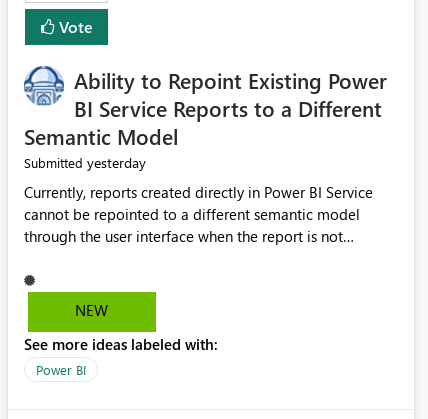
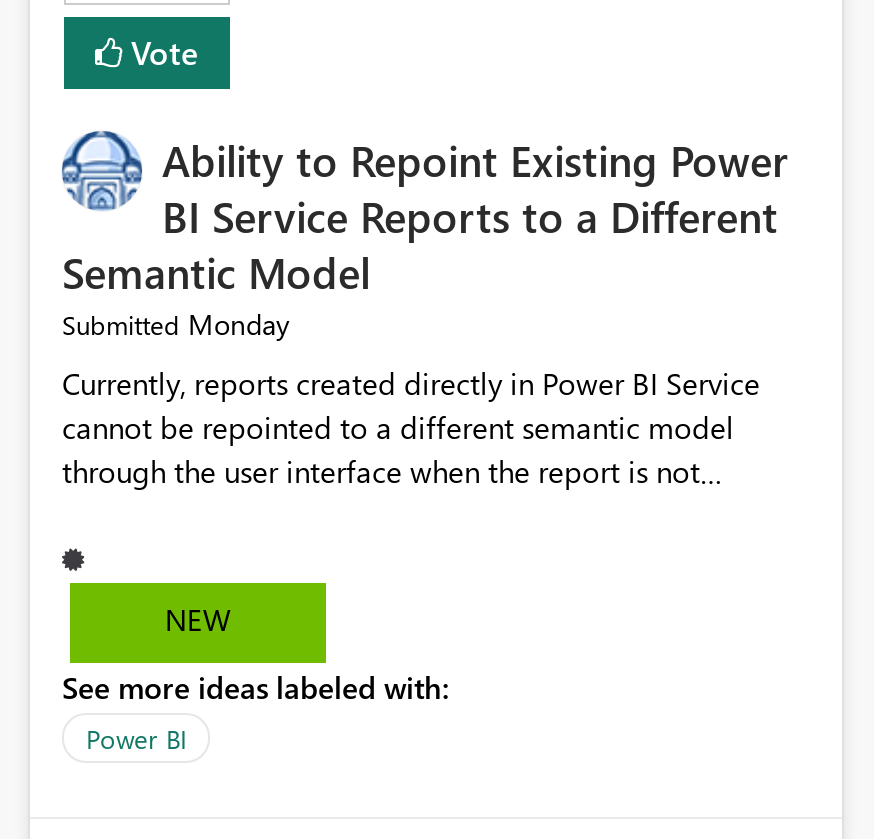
[24,153,146,172] Submitted yesterday -> [62,306,290,344] Submitted Monday

